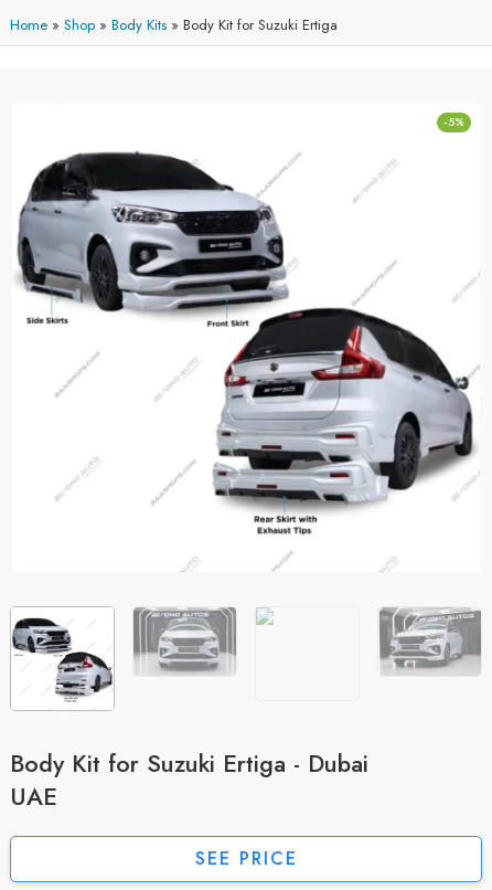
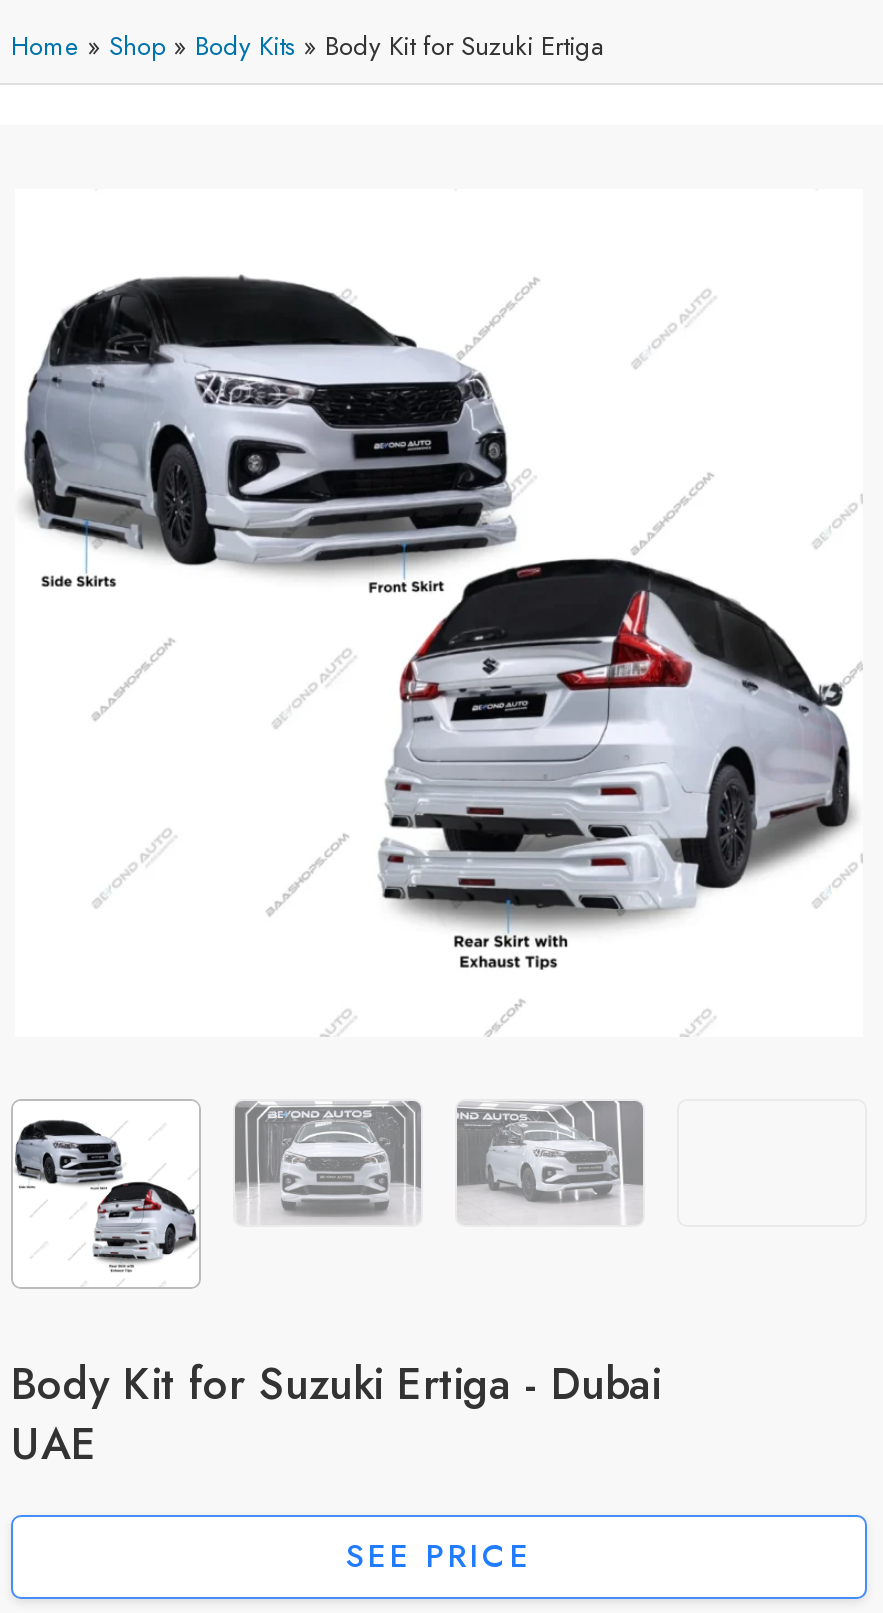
none -> [455,1099,645,1221] [image]
[443,114,464,130] -5% -> none
[378,607,482,675] [image] -> none

